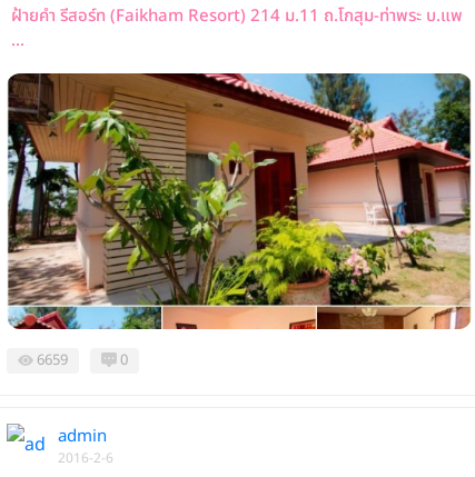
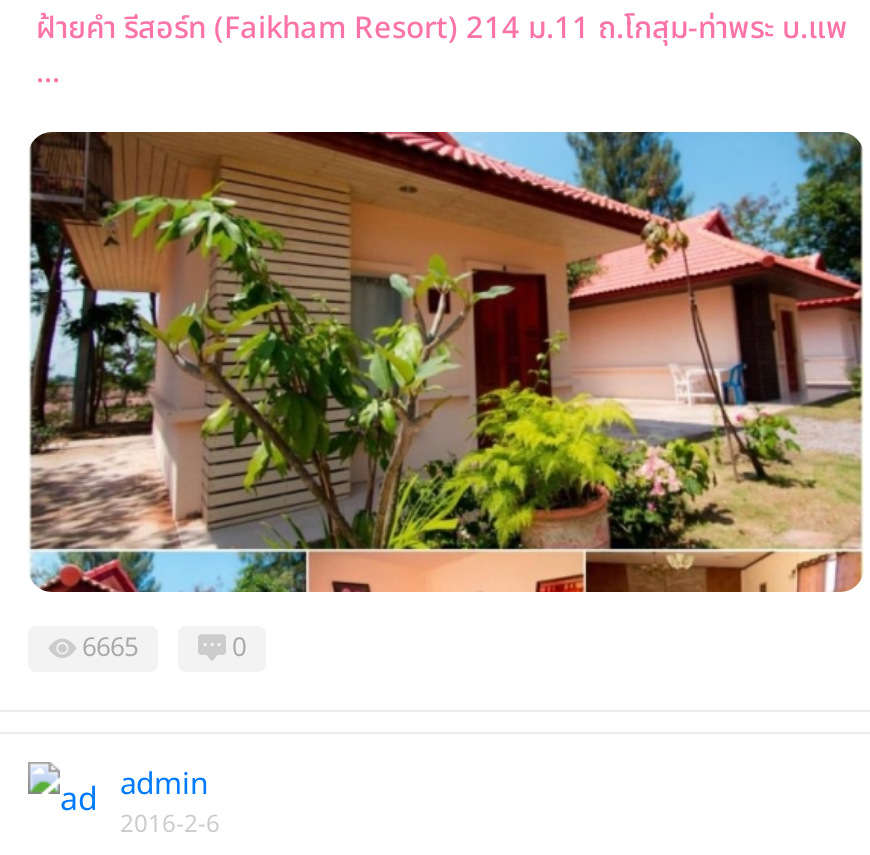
[37,349,68,371] 6659 -> [82,628,138,668] 6665

